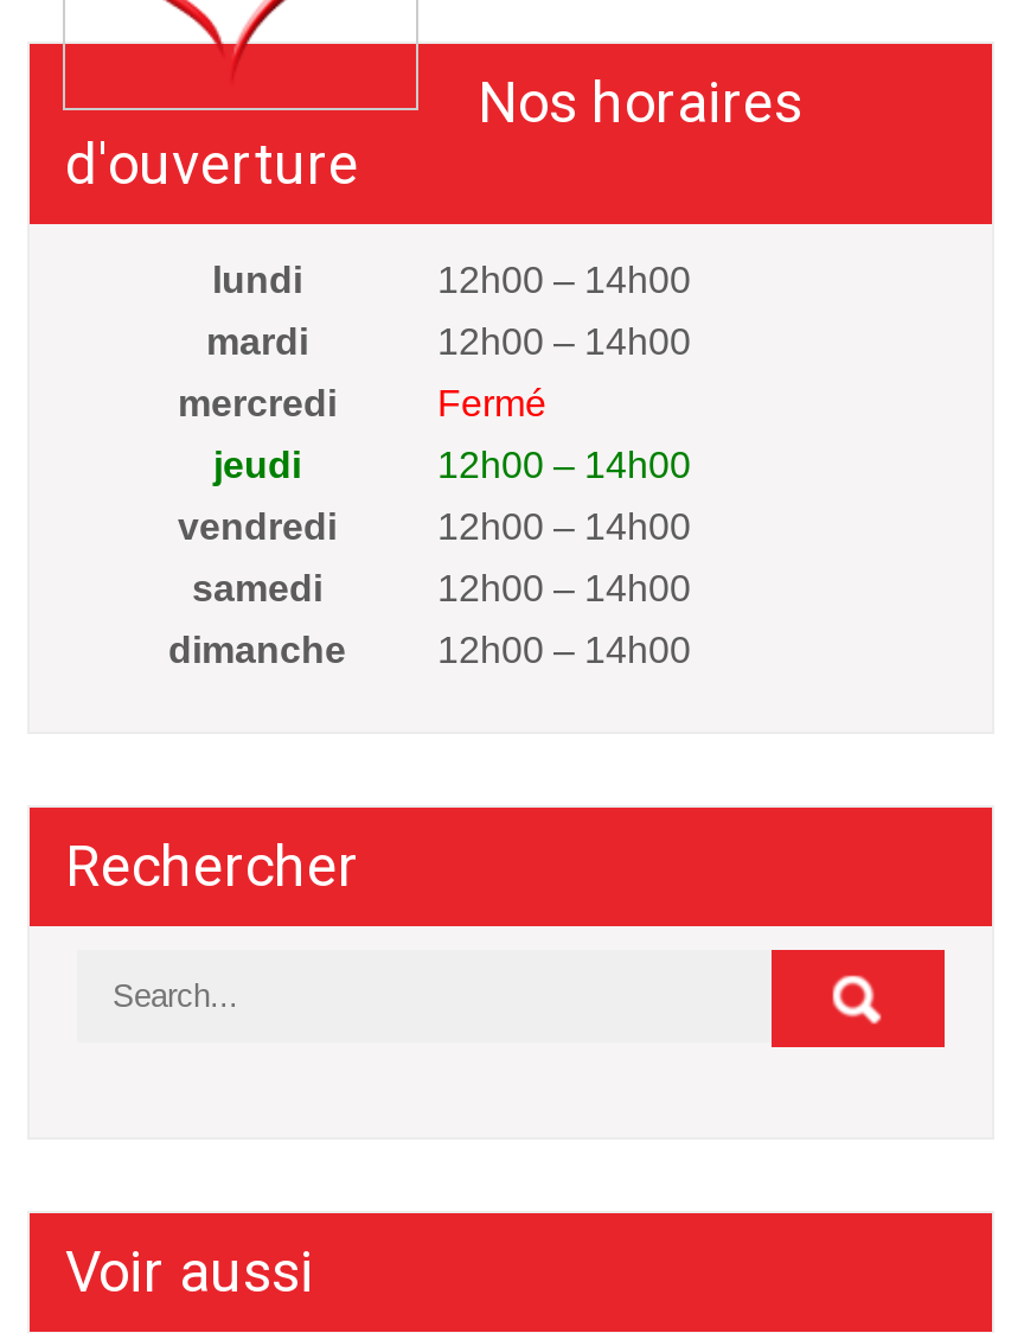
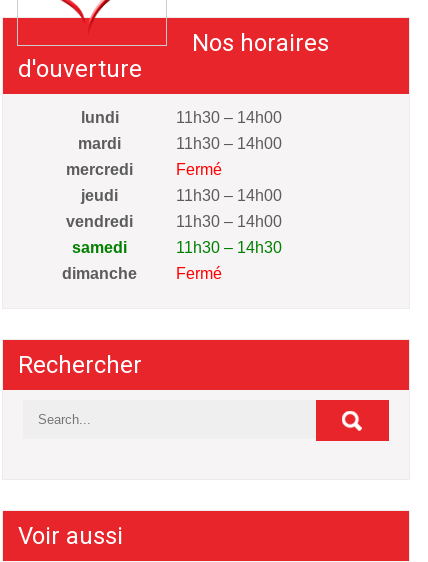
[437,259,691,299] 12h00 – 14h00 -> [176,109,282,126] 11h30 – 14h00
[437,320,691,361] 12h00 – 14h00 -> [176,135,282,152] 11h30 – 14h00
[437,444,691,484] 12h00 – 14h00 -> [176,187,282,204] 11h30 – 14h00
[437,505,691,546] 12h00 – 14h00 -> [176,213,282,230] 11h30 – 14h00
[437,567,691,607] 12h00 – 14h00 -> [176,239,282,256] 11h30 – 14h30
[437,629,691,669] 12h00 – 14h00 -> [176,265,222,282] Fermé

